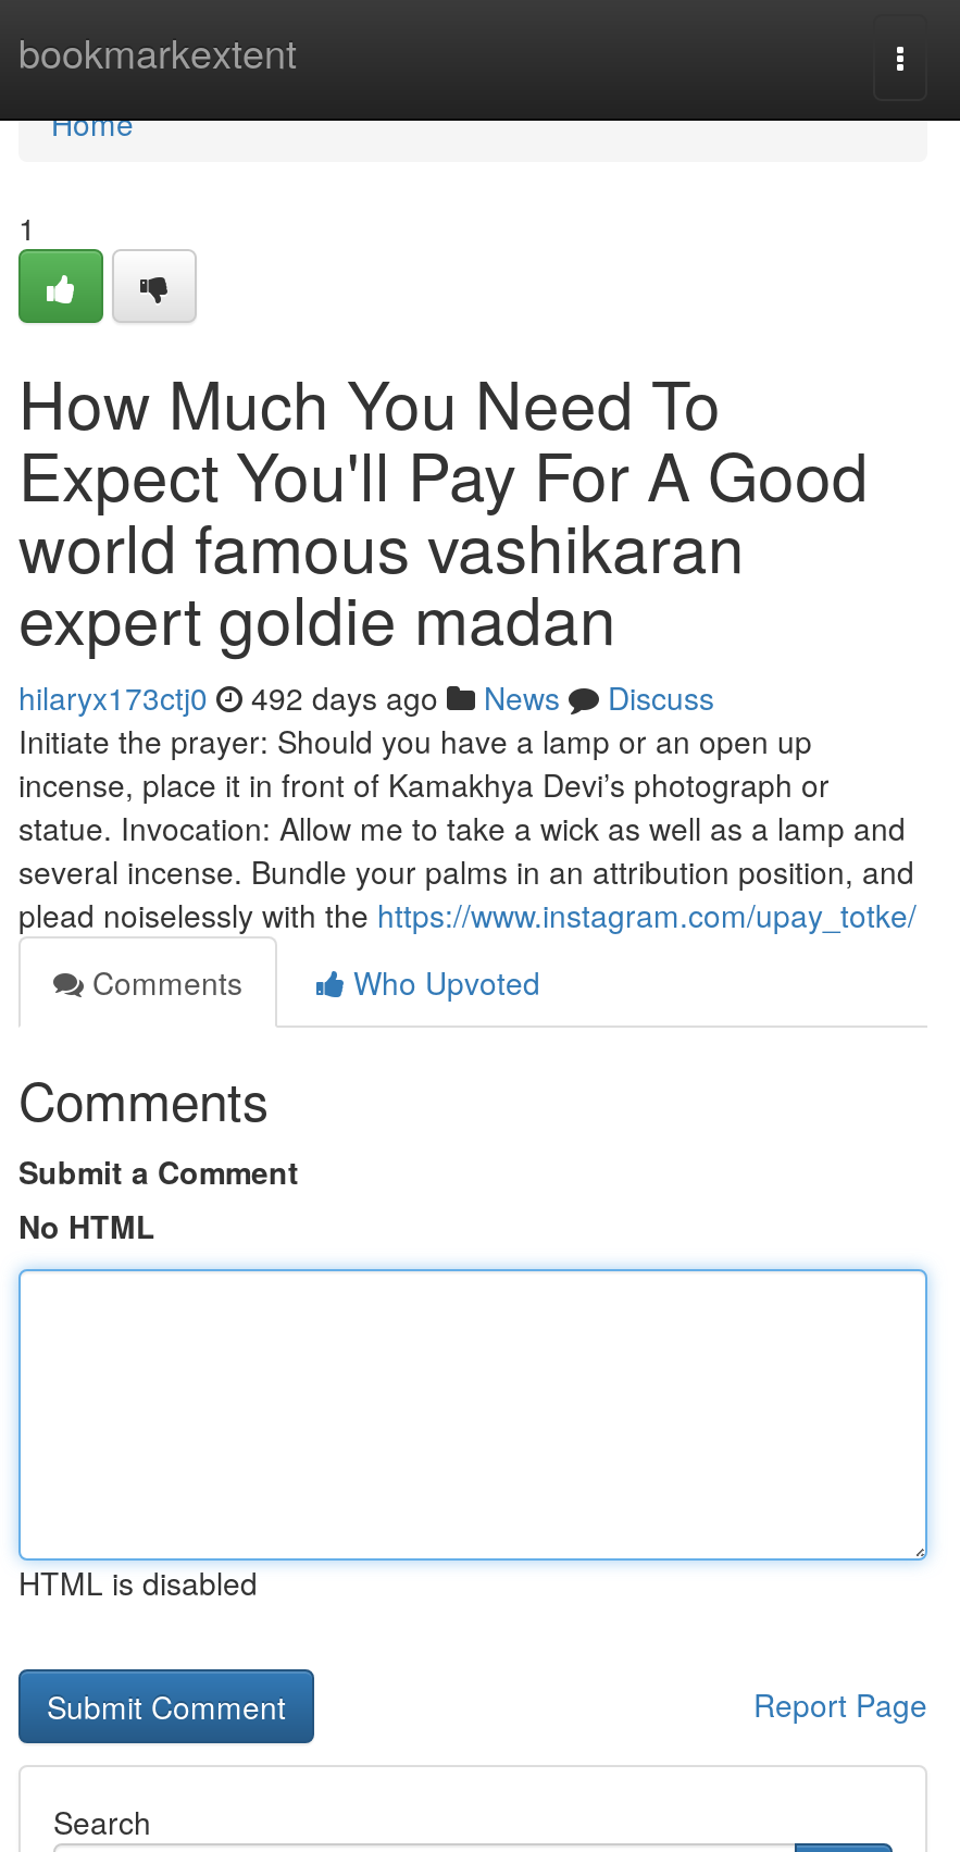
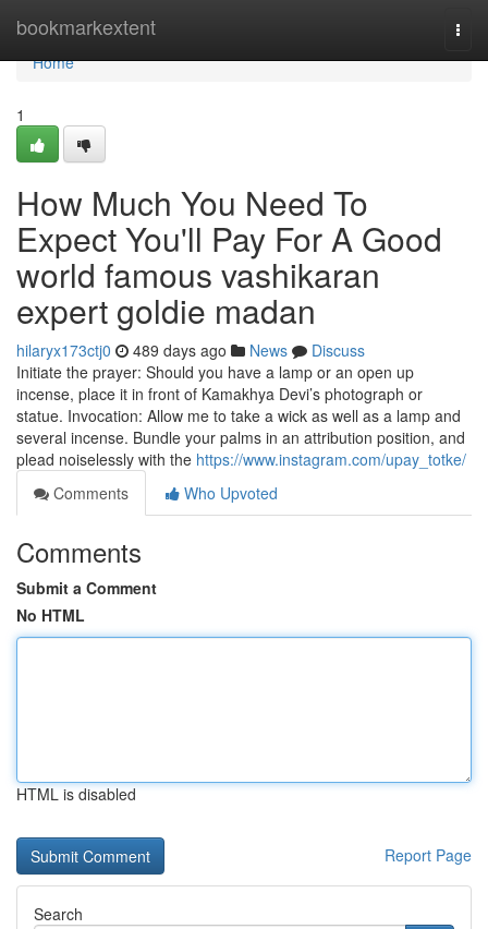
[18,675,714,719] hilaryx173ctj0 492 days ago News Discuss -> [16,339,365,361] hilaryx173ctj0 489 days ago News Discuss

